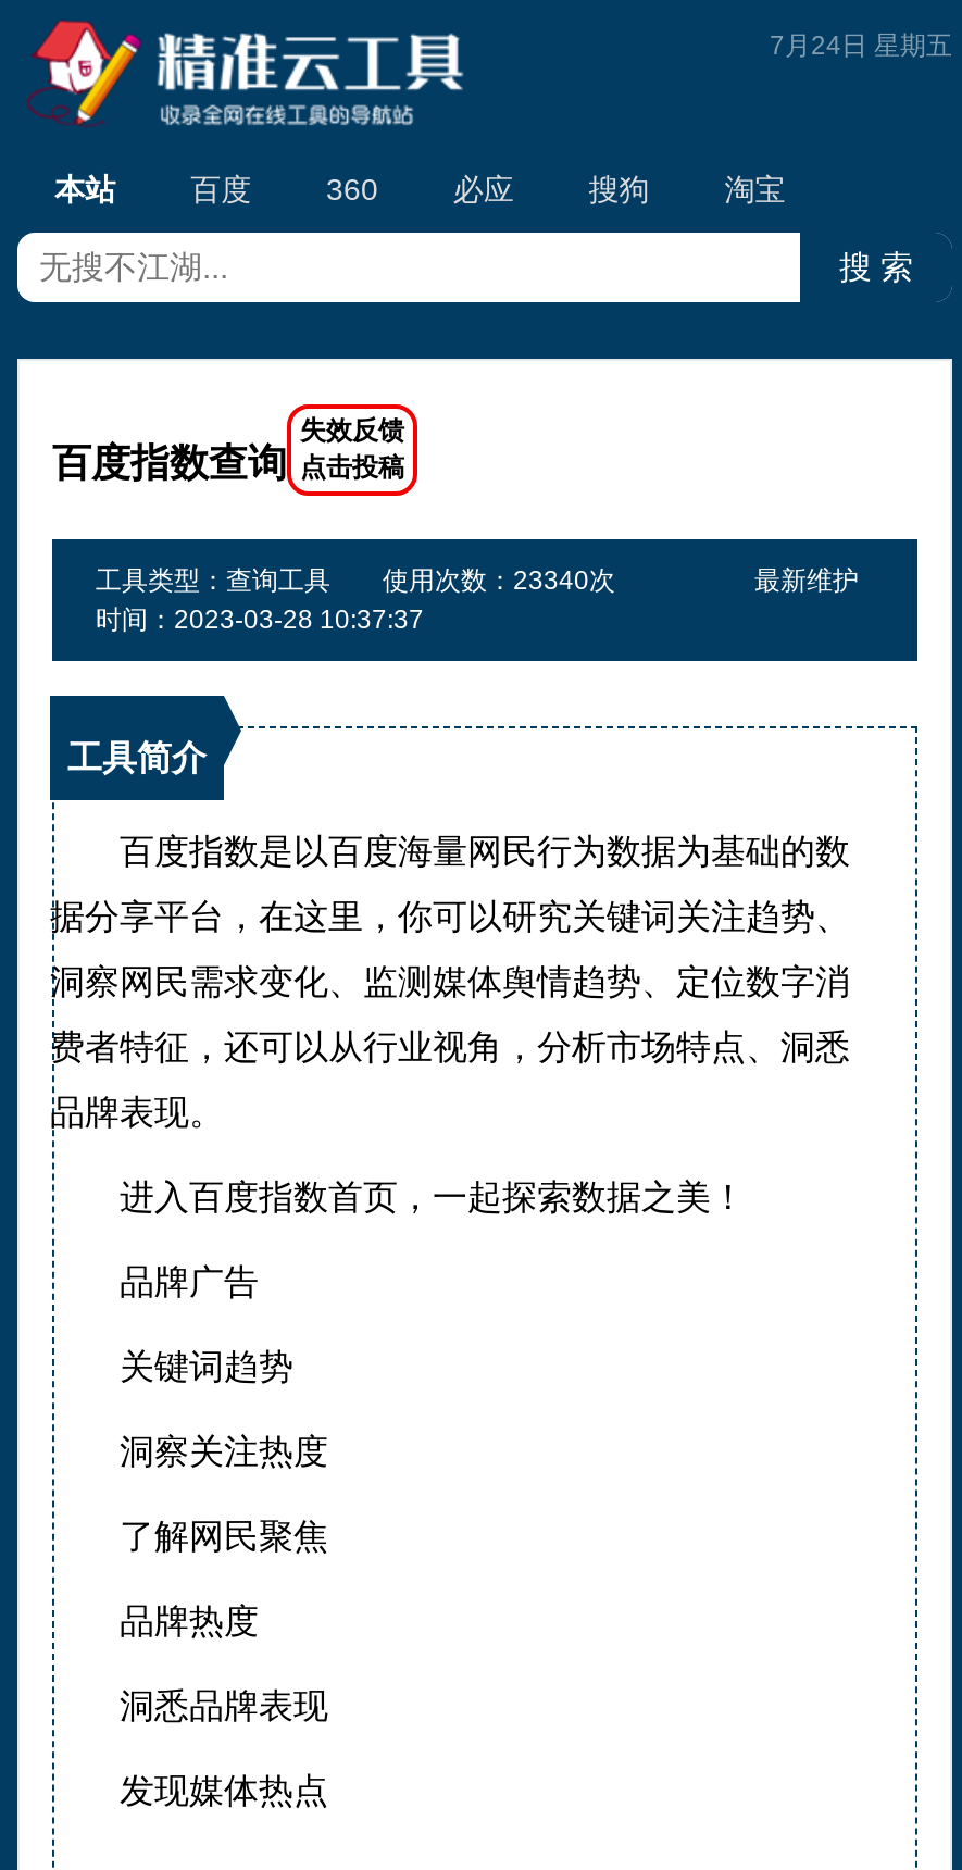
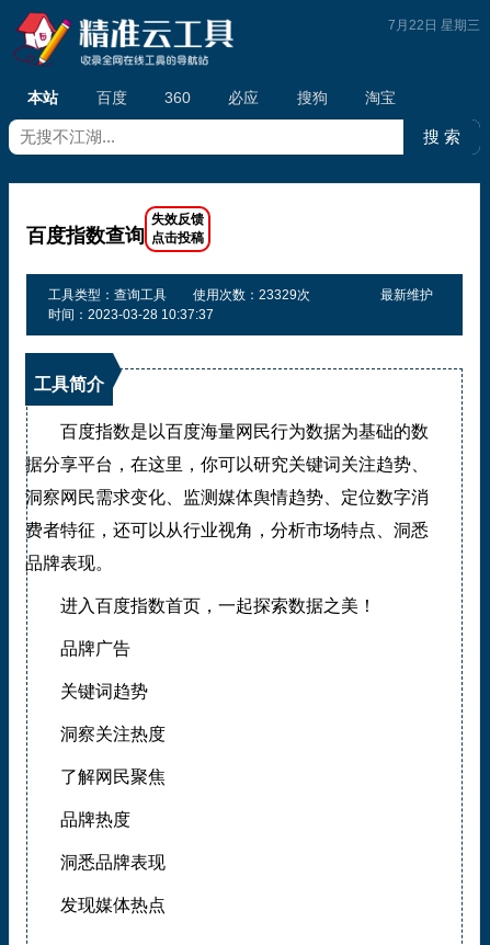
[770,30,952,61] 7月24日 星期五 -> [388,18,480,33] 7月22日 星期三
[96,566,615,597] 工具类型：查询工具 使用次数：23340次 -> [48,288,310,303] 工具类型：查询工具 使用次数：23329次

